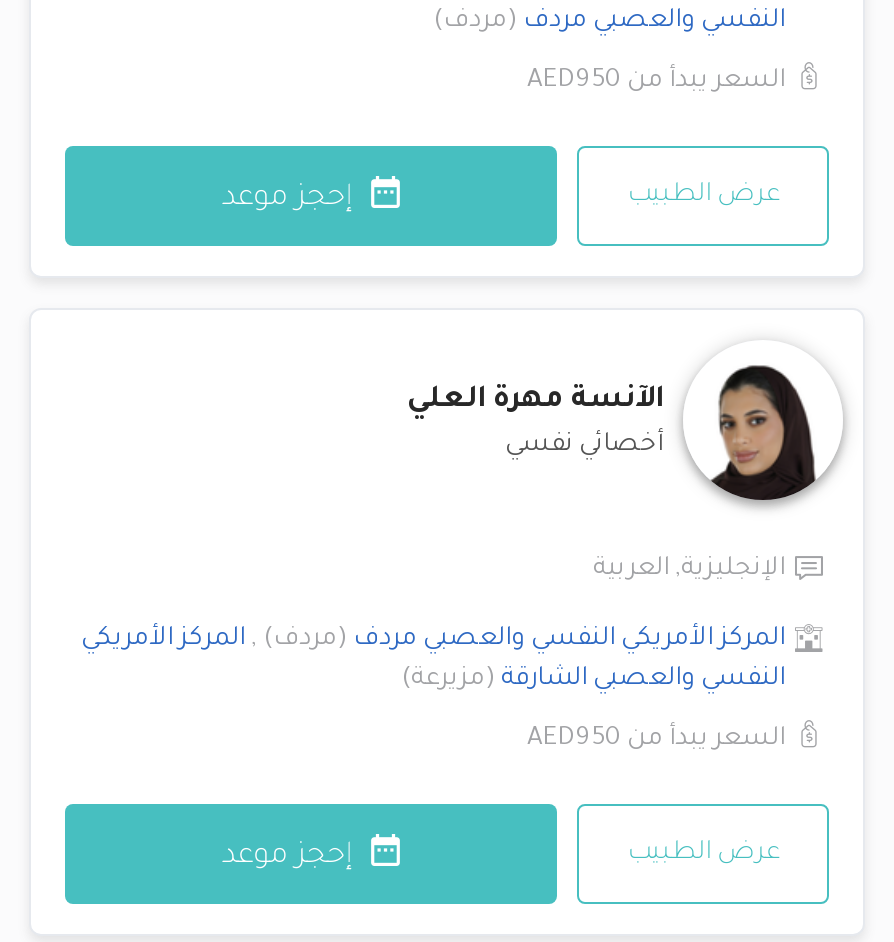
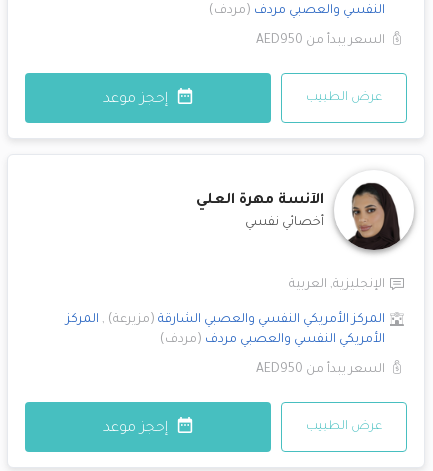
[81,627,785,695] المركز الأمريكي النفسي والعصبي مردف (مردف), المركز الأمريكي | النفسي والعصبي الشارقة (مزيرعة) -> [66,313,385,347] المركز الأمريكي النفسي والعصبي الشارقة (مزيرعة), المركز | الأمريكي النفسي والعصبي مردف (مردف)

